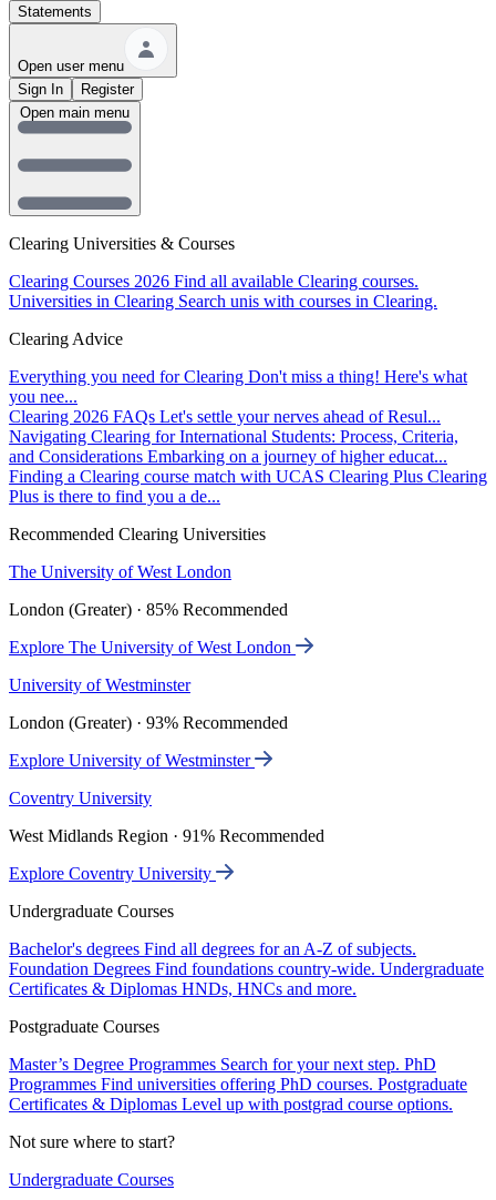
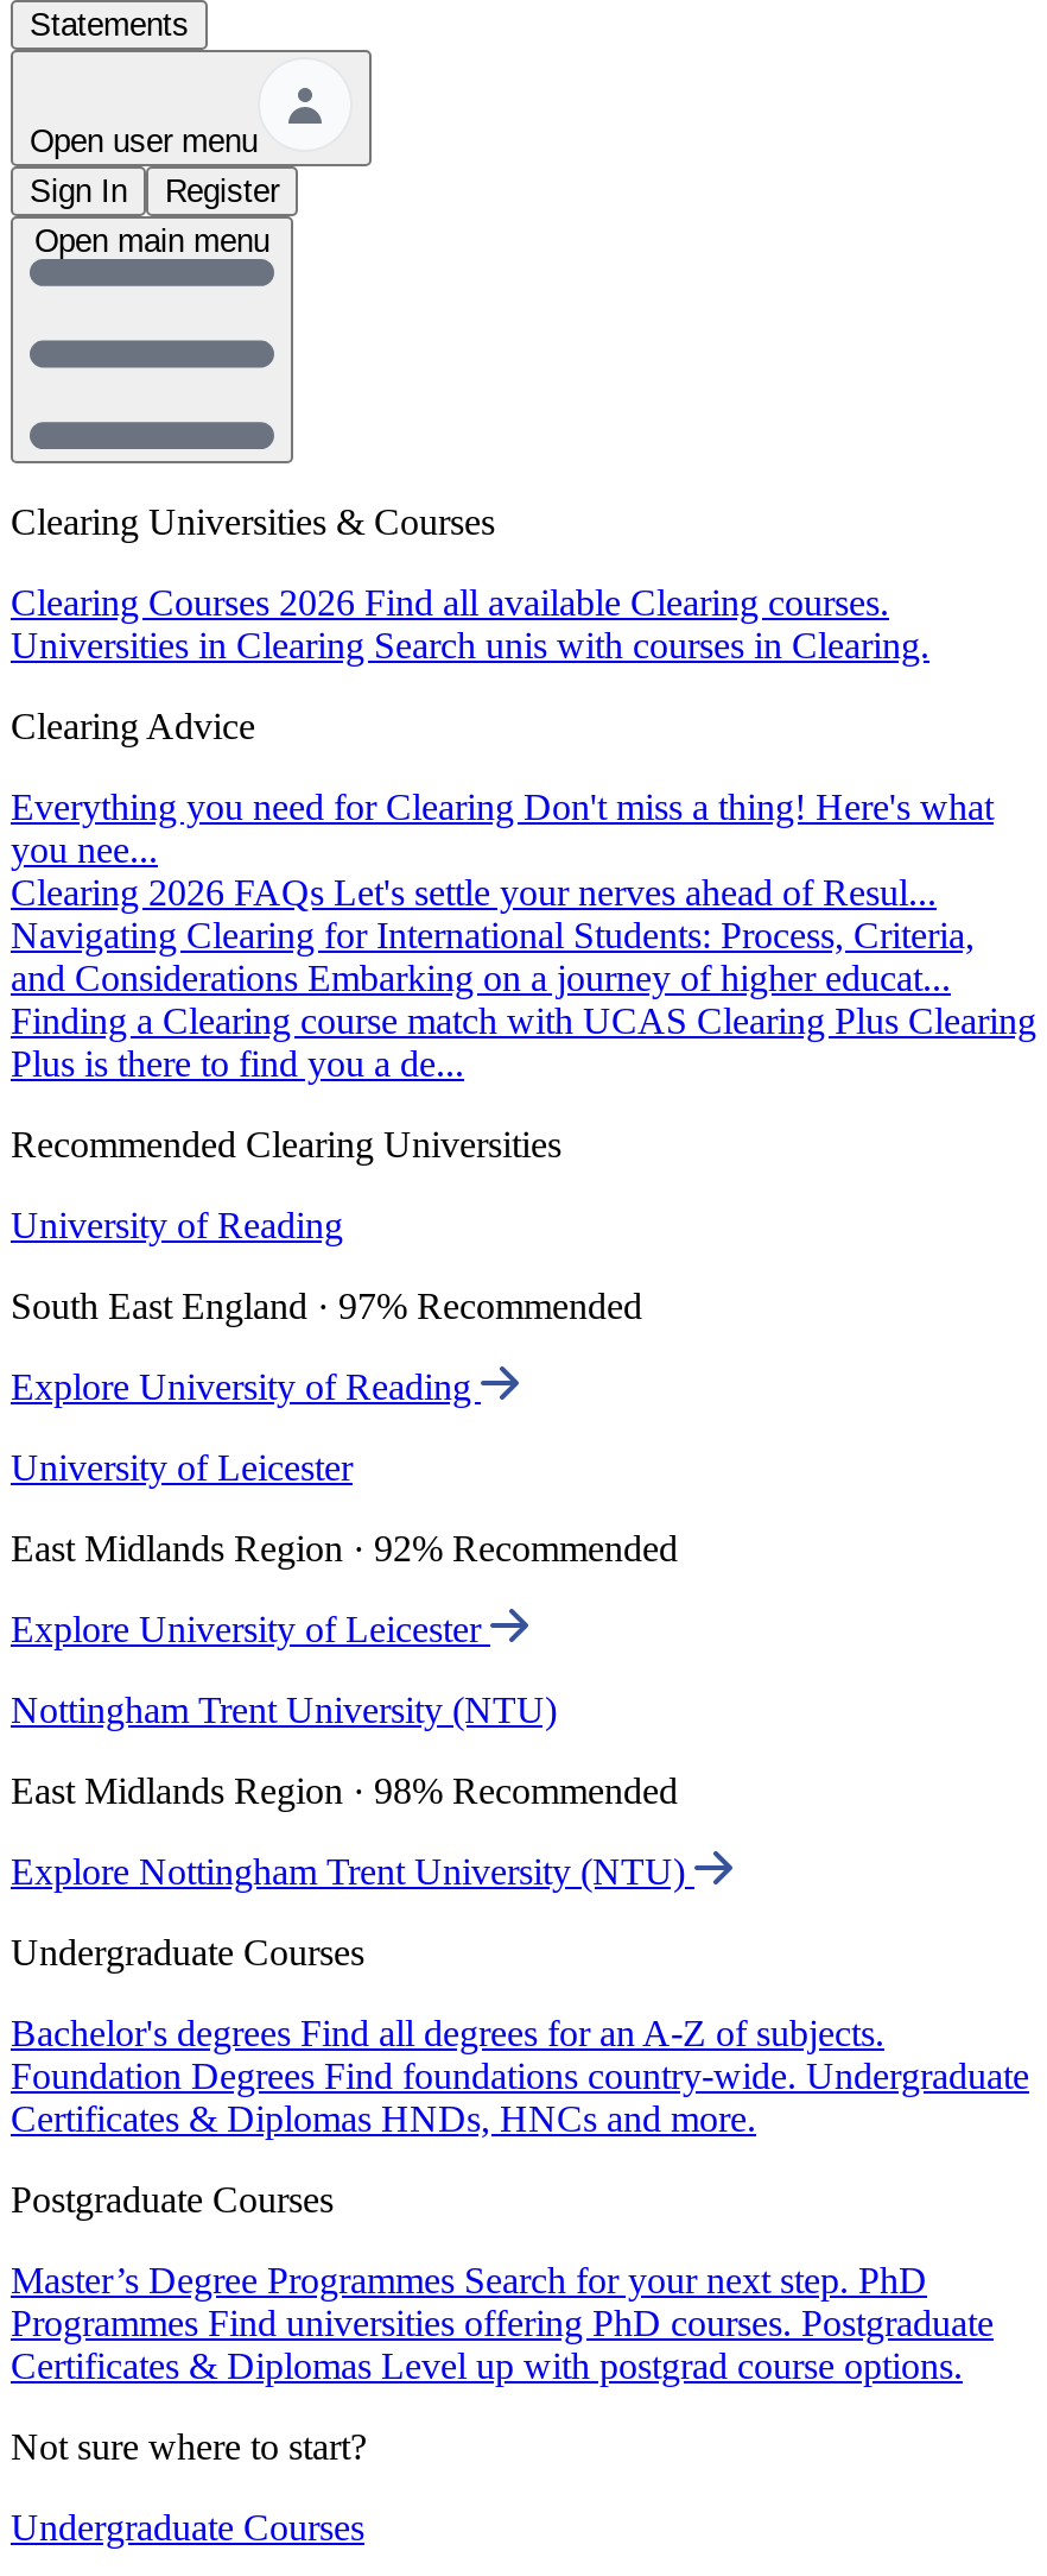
[9,562,231,581] The University of West London -> [11,1205,343,1245] University of Reading
[9,600,288,619] London (Greater) · 85% Recommended -> [11,1286,642,1326] South East England · 97% Recommended
[9,638,296,657] Explore The University of West London -> [11,1367,481,1407] Explore University of Reading
[9,676,190,694] University of Westminster -> [11,1447,353,1488] University of Leicester
[9,713,288,732] London (Greater) · 93% Recommended -> [11,1528,678,1569] East Midlands Region · 92% Recommended
[9,751,255,770] Explore University of Westminster -> [11,1609,490,1649] Explore University of Leicester
[9,789,152,808] Coventry University -> [11,1690,557,1730] Nottingham Trent University (NTU)
[9,826,324,845] West Midlands Region · 91% Recommended -> [11,1771,678,1811] East Midlands Region · 98% Recommended
[9,864,216,883] Explore Coventry University -> [11,1851,694,1892] Explore Nottingham Trent University (NTU)

